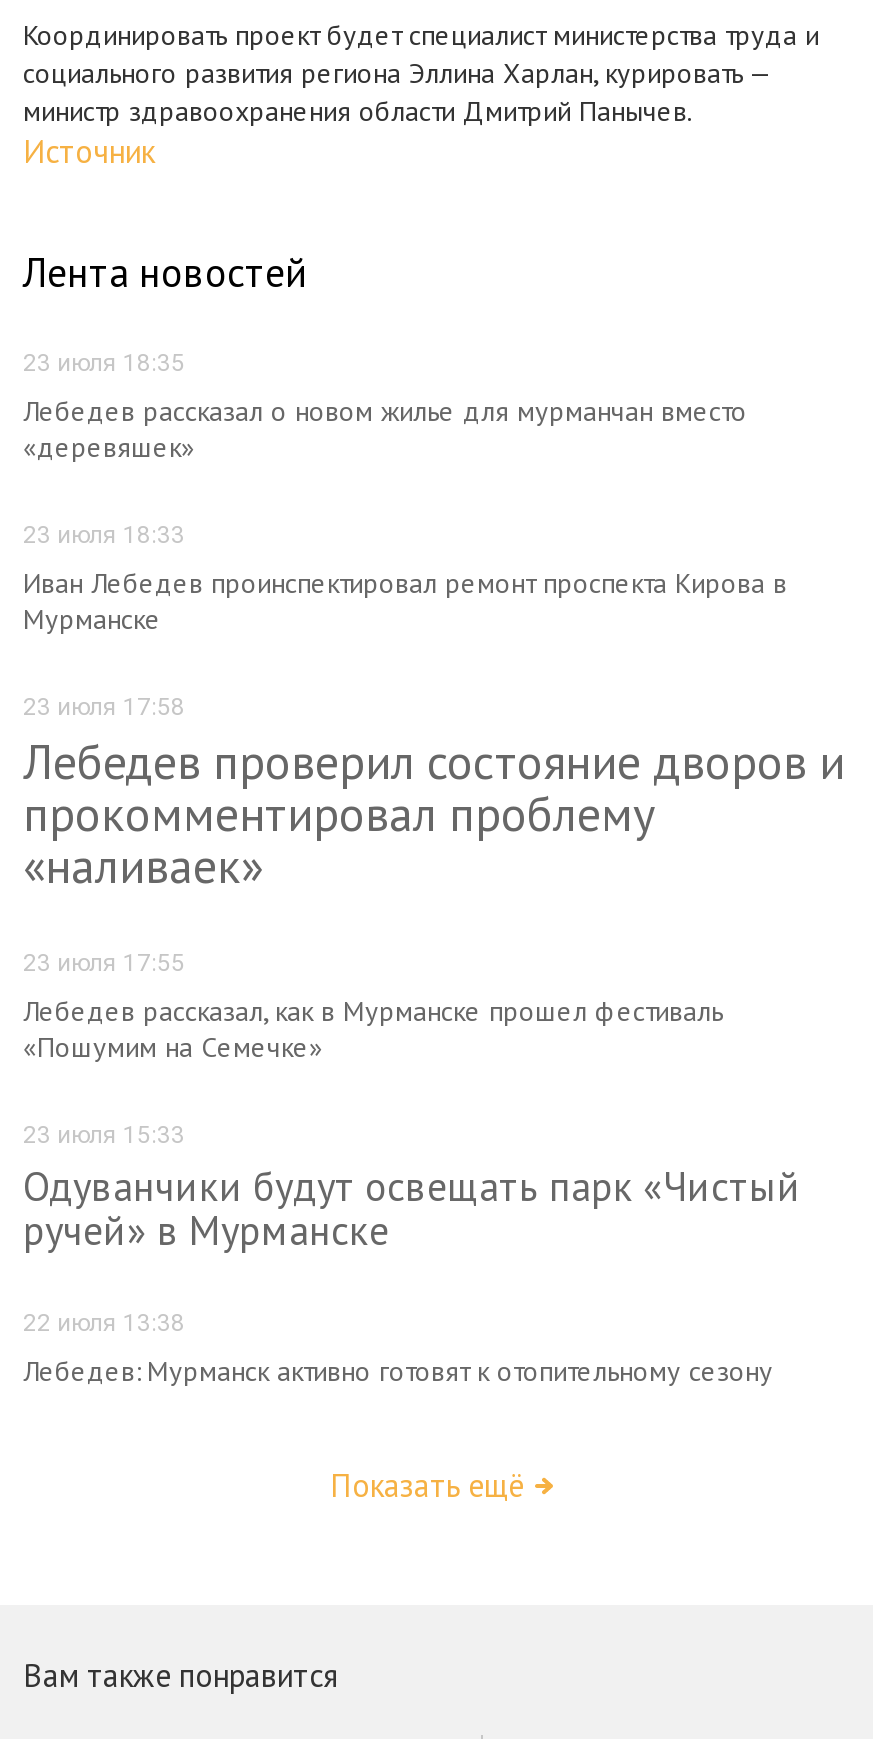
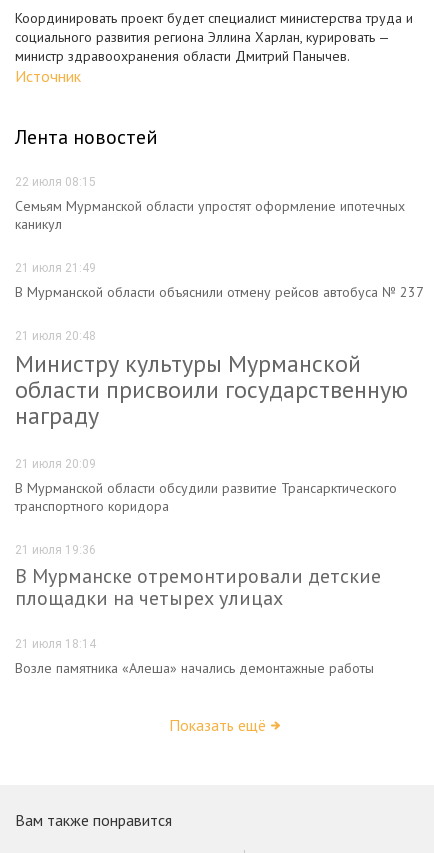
[23,349,747,465] 23 июля 18:35 | Лебедев рассказал о новом жилье для мурманчан вместо | «деревяшек» -> [15,175,405,233] 22 июля 08:15 | Семьям Мурманской области упростят оформление ипотечных | каникул
[23,521,787,637] 23 июля 18:33 | Иван Лебедев проинспектировал ремонт проспекта Кирова в | Мурманске -> [15,261,424,301] 21 июля 21:49 | В Мурманской области объяснили отмену рейсов автобуса № 237
[23,693,845,897] 23 июля 17:58 | Лебедев проверил состояние дворов и | прокомментировал проблему | «наливаек» -> [15,329,408,431] 21 июля 20:48 | Министру культуры Мурманской | области присвоили государственную | награду
[23,949,723,1065] 23 июля 17:55 | Лебедев рассказал, как в Мурманске прошел фестиваль | «Пошумим на Семечке» -> [15,457,397,515] 21 июля 20:09 | В Мурманской области обсудили развитие Трансарктического | транспортного коридора
[23,1121,801,1257] 23 июля 15:33 | Одуванчики будут освещать парк «Чистый | ручей» в Мурманске -> [15,543,381,611] 21 июля 19:36 | В Мурманске отремонтировали детские | площадки на четырех улицах
[23,1309,773,1389] 22 июля 13:38 | Лебедев: Мурманск активно готовят к отопительному сезону -> [15,637,374,677] 21 июля 18:14 | Возле памятника «Алеша» начались демонтажные работы

